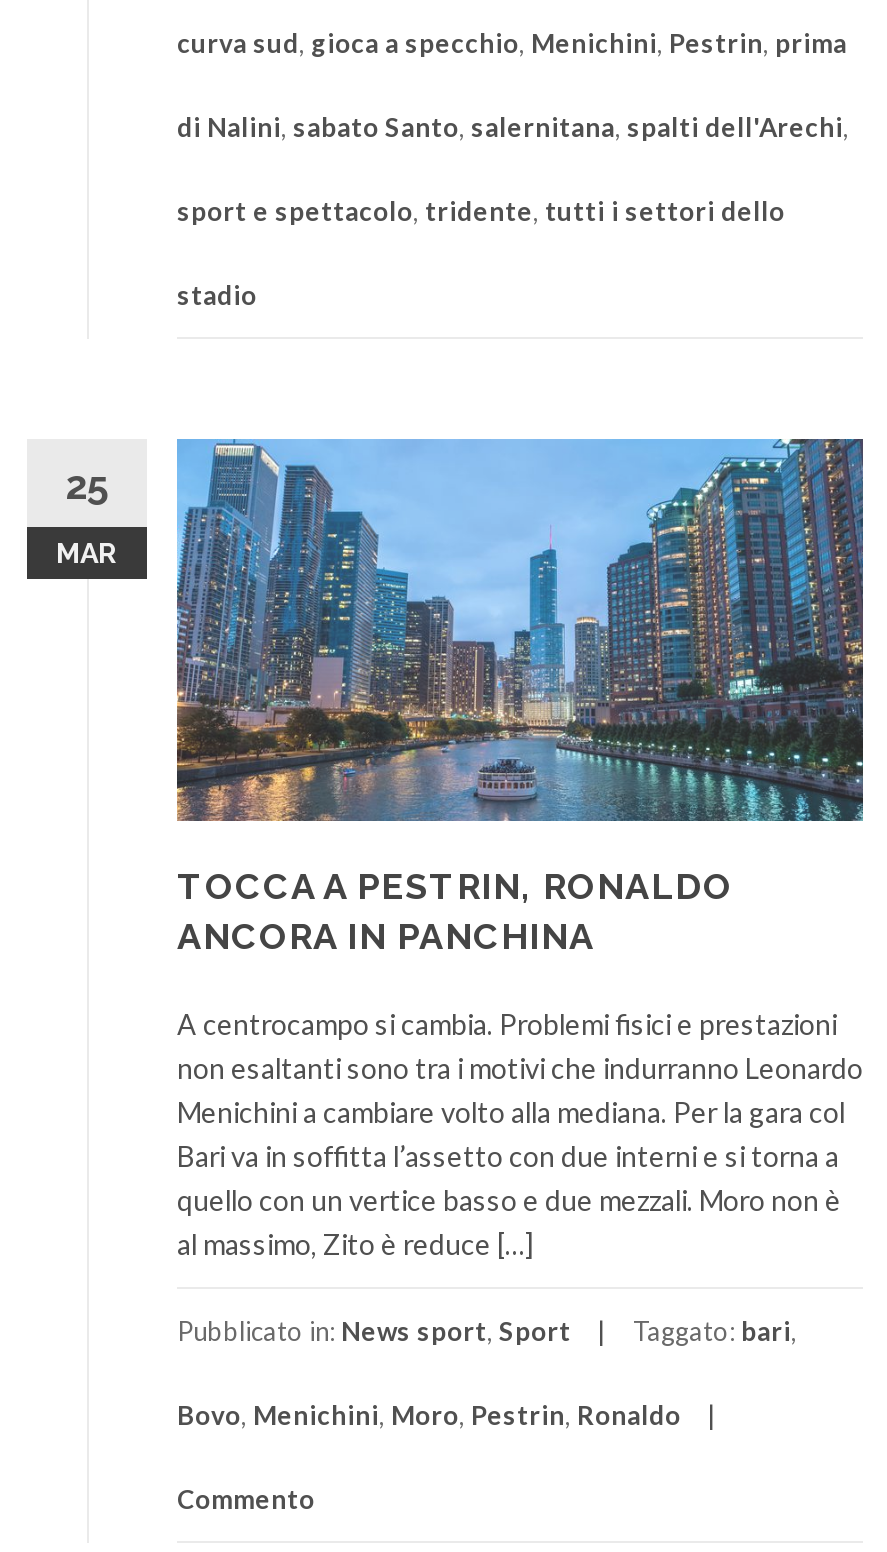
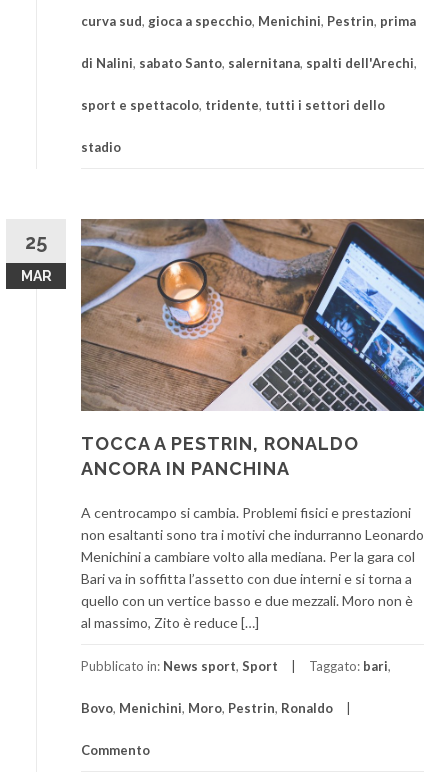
[175,437,865,823] [image] -> [80,218,425,412] [image]

